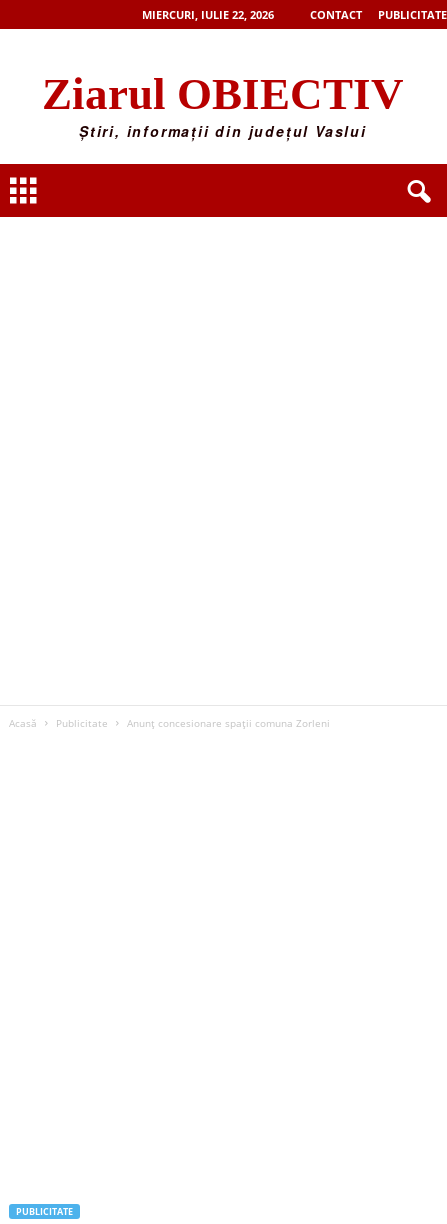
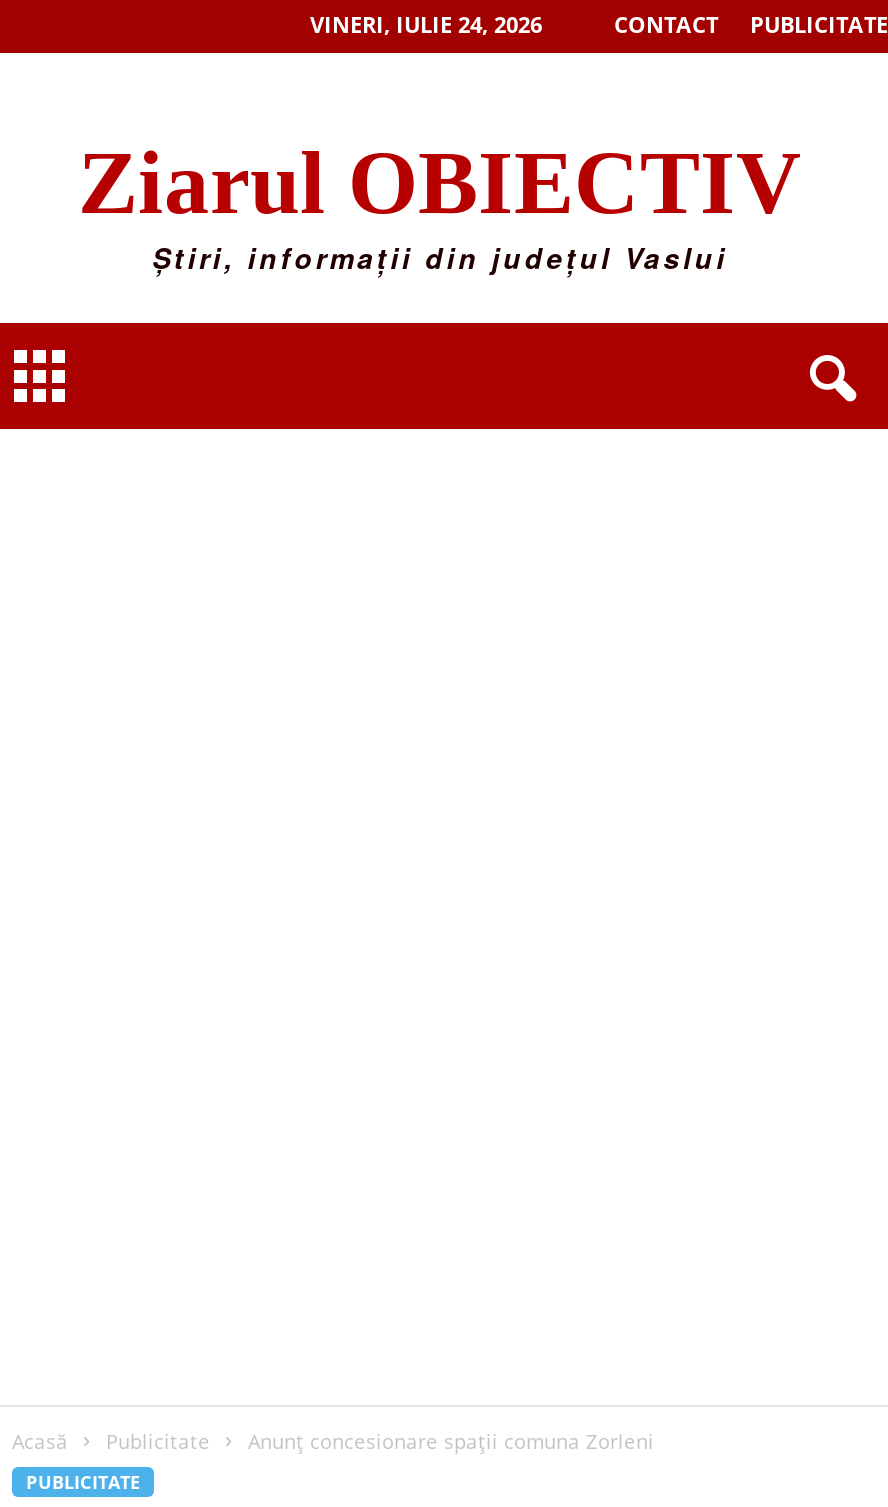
[142,7,274,22] MIERCURI, IULIE 22, 2026 -> [310,9,542,39] VINERI, IULIE 24, 2026

